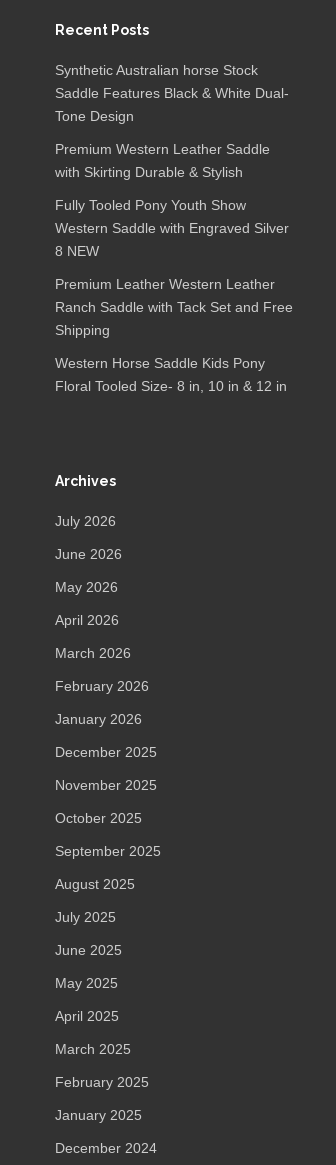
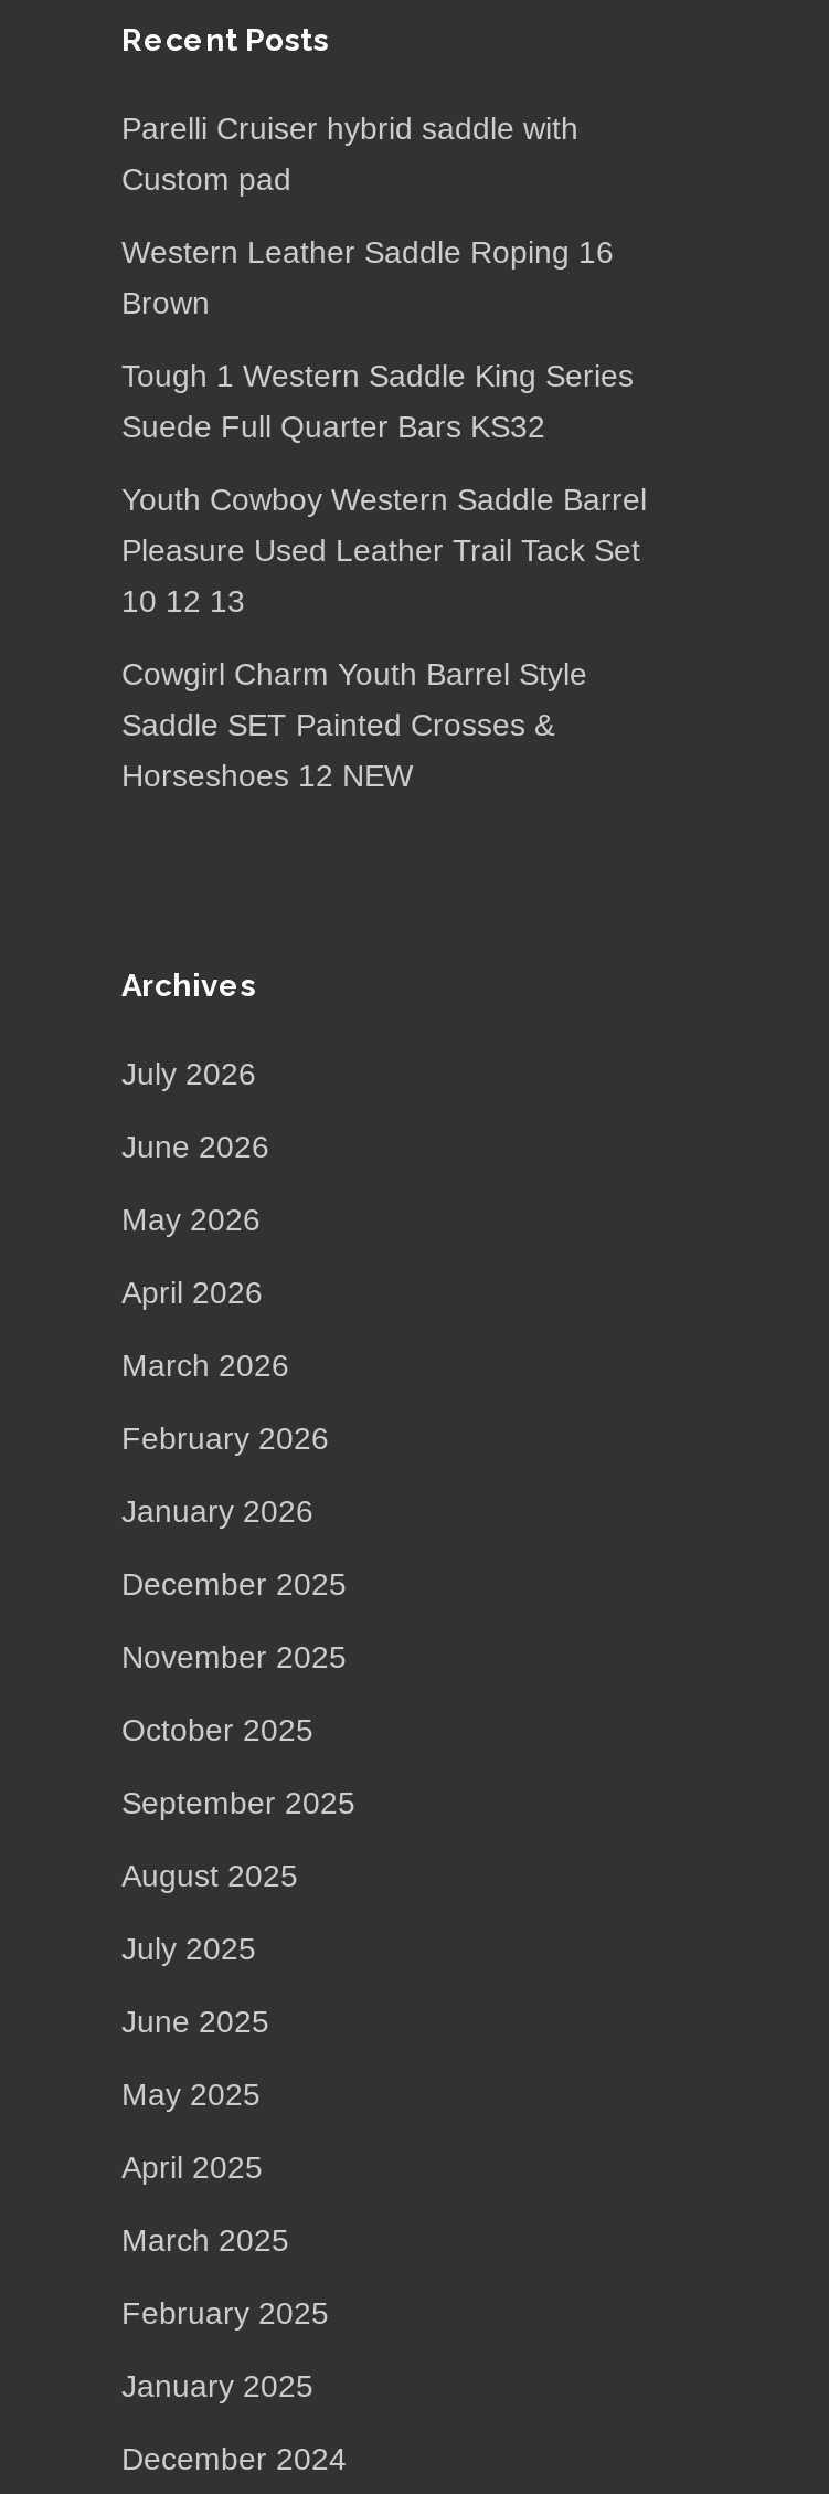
[55,62,289,124] Synthetic Australian horse Stock | Saddle Features Black & White Dual- | Tone Design -> [121,110,578,197] Parelli Cruiser hybrid saddle with | Custom pad
[55,141,270,180] Premium Western Leather Saddle | with Skirting Durable & Stylish -> [121,234,614,320] Western Leather Saddle Roping 16 | Brown
[55,197,289,259] Fully Tooled Pony Youth Show | Western Saddle with Engraved Silver | 8 NEW -> [121,358,634,444] Tough 1 Western Saddle King Series | Suede Full Quarter Bars KS32
[55,276,293,338] Premium Leather Western Leather | Ranch Saddle with Tack Set and Free | Shipping -> [121,482,647,619] Youth Cowboy Western Saddle Barrel | Pleasure Used Leather Trail Tack Set | 10 12 13
[55,355,287,394] Western Horse Saddle Kids Pony | Floral Tooled Size- 8 in, 10 in & 12 in -> [121,656,587,793] Cowgirl Charm Youth Barrel Style | Saddle SET Painted Crosses & | Horseshoes 12 NEW

